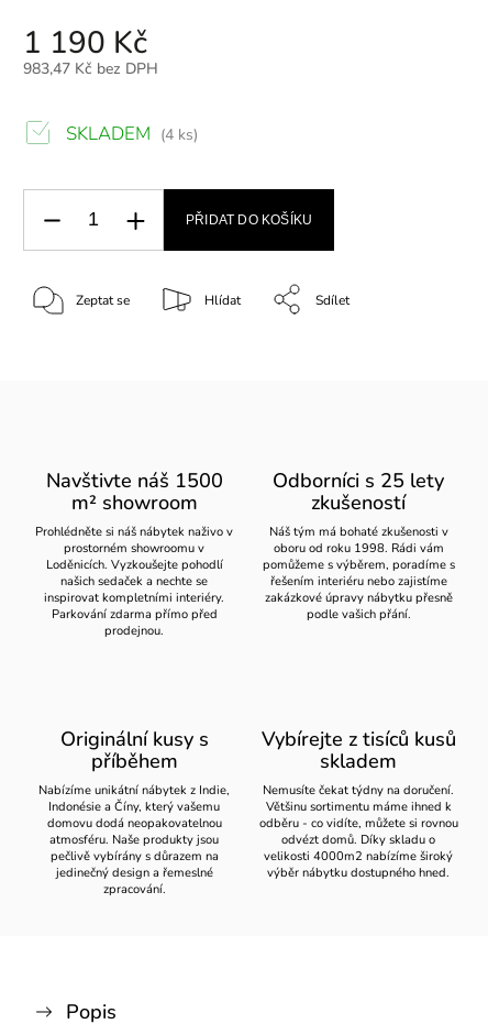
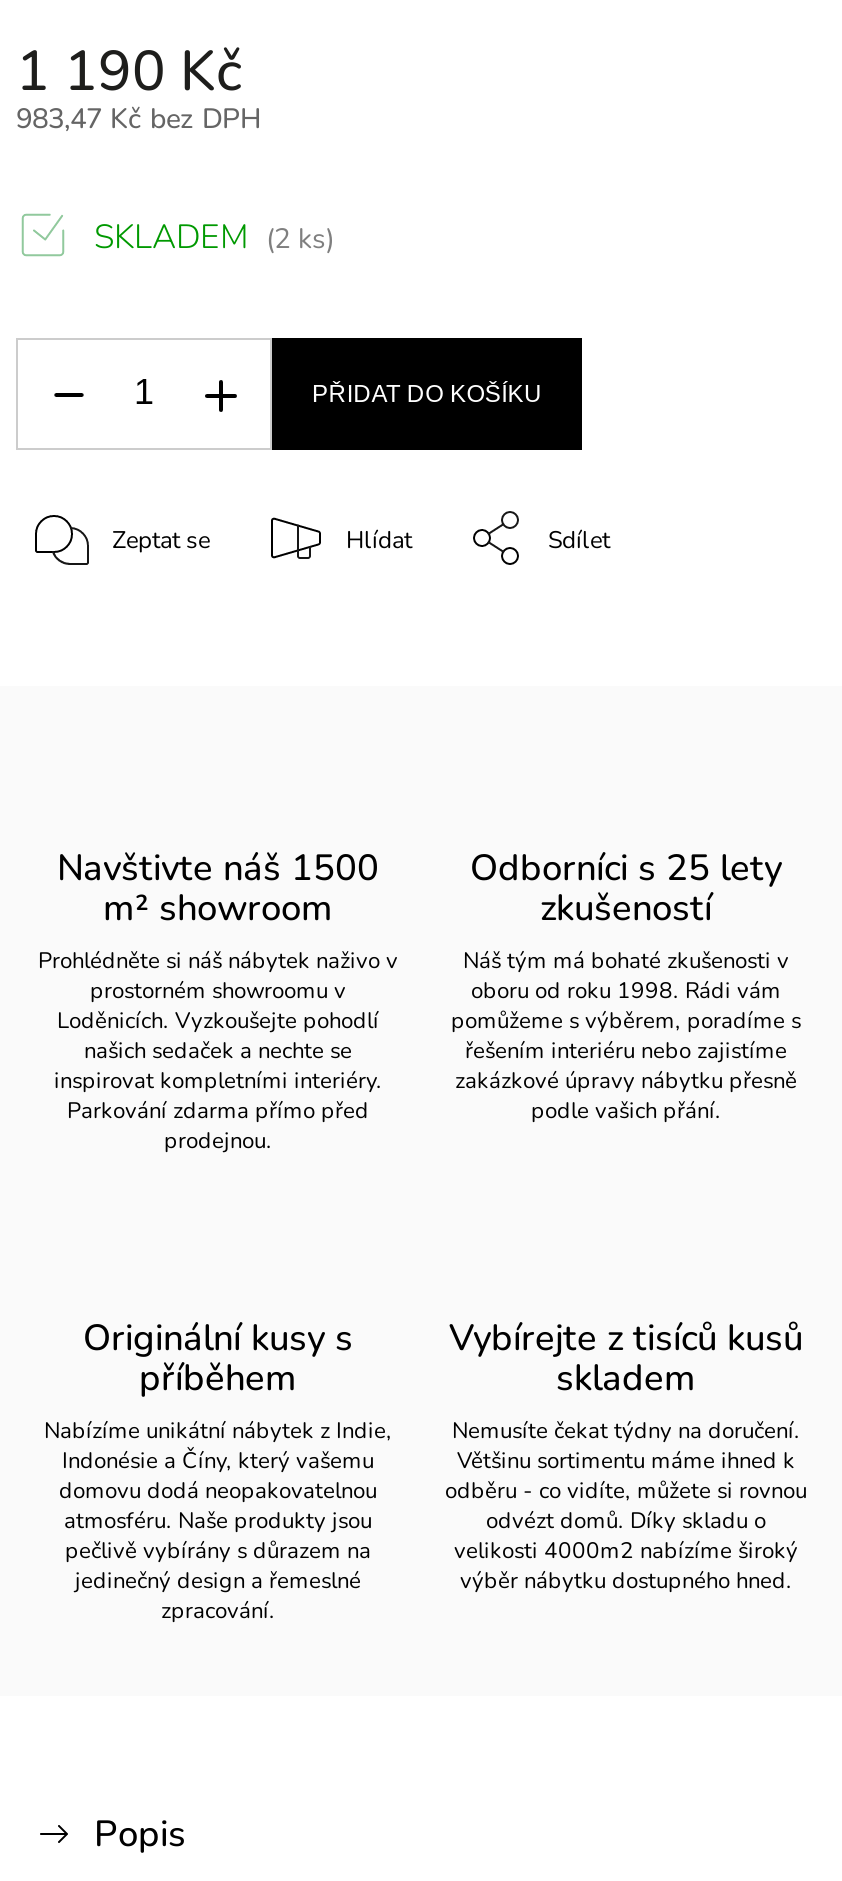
[62,121,198,146] SKLADEM (4 ks) -> [86,214,334,260] SKLADEM (2 ks)

